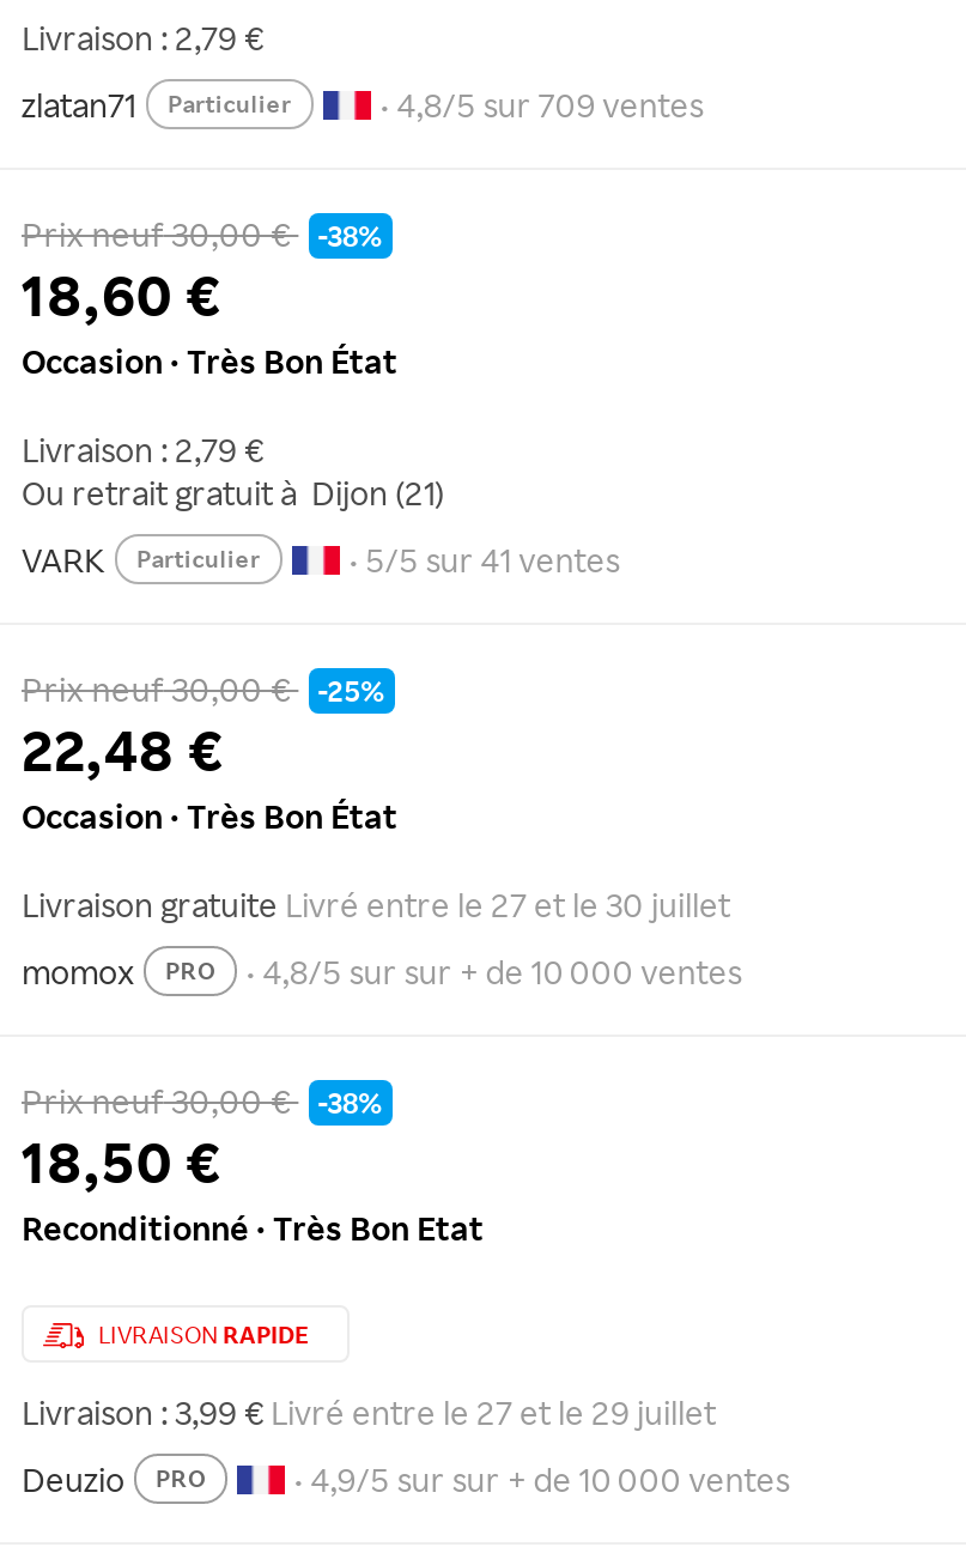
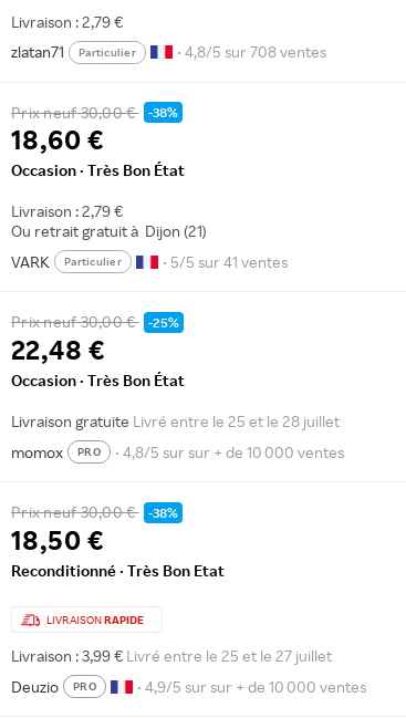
[380,84,703,125] • 4,8/5 sur 709 ventes -> [177,42,326,61] • 4,8/5 sur 708 ventes
[22,884,730,925] Livraison gratuite Livré entre le 27 et le 30 juillet -> [11,412,340,431] Livraison gratuite Livré entre le 25 et le 28 juillet
[22,1392,716,1433] Livraison : 3,99 €Livré entre le 27 et le 29 juillet -> [11,646,332,665] Livraison : 3,99 €Livré entre le 25 et le 27 juillet

